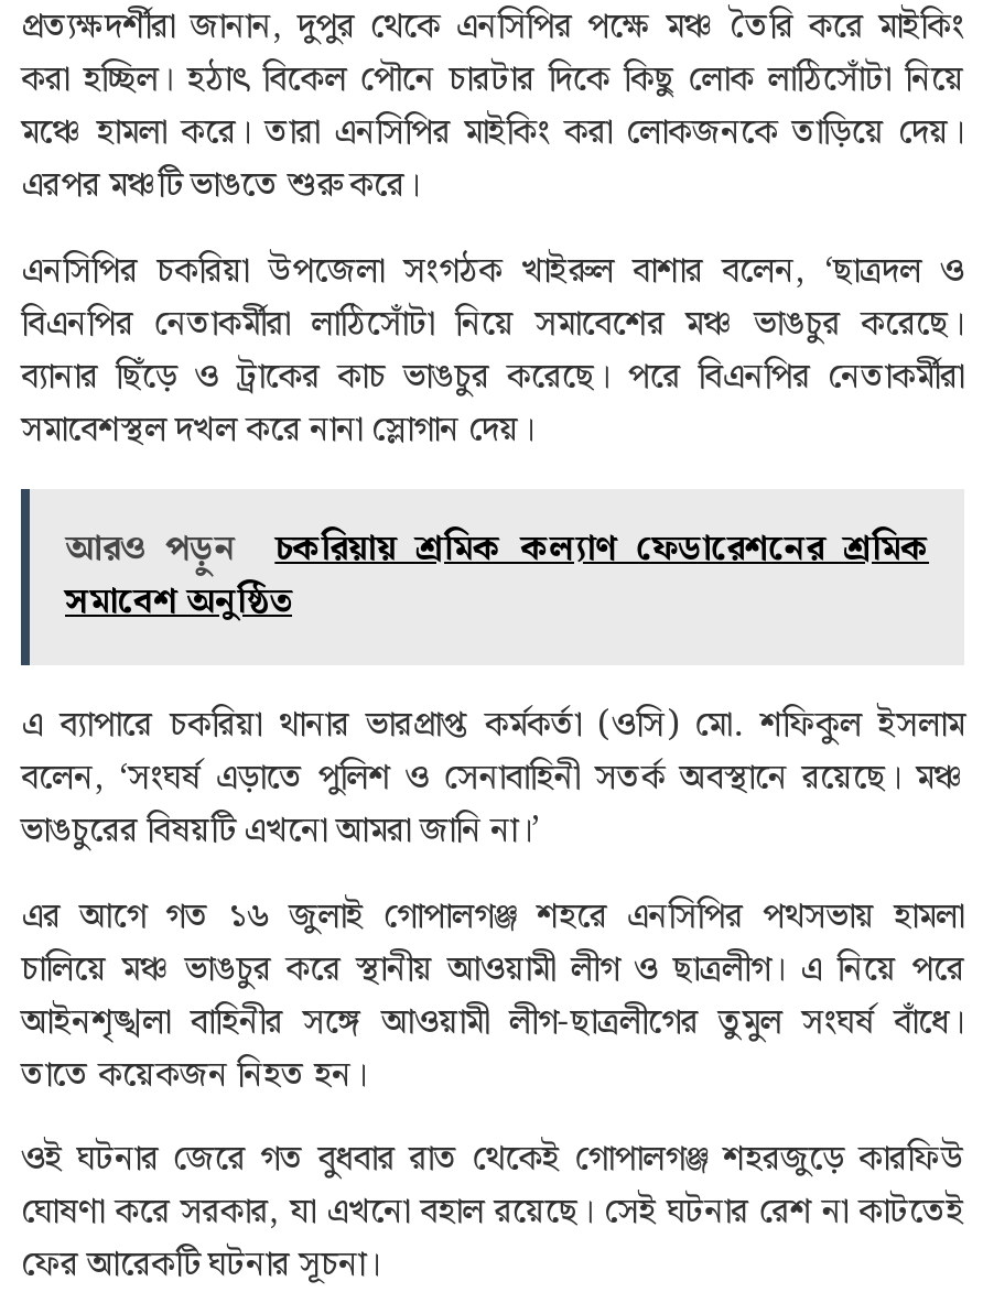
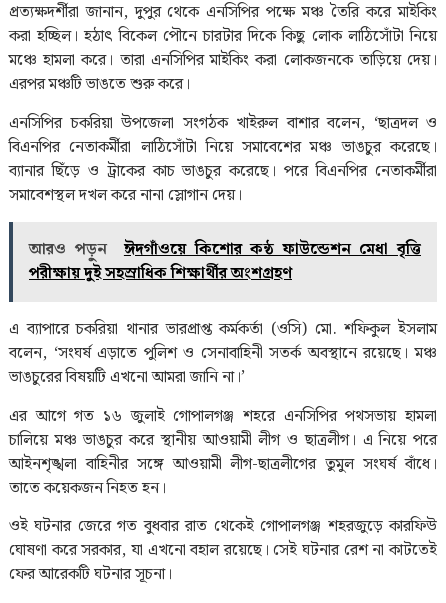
[65,523,929,630] চকরিয়ায় শ্রমিক কল্যাণ ফেডারেশনের শ্রমিক | সমাবেশ অনুষ্ঠিত -> [29,237,421,286] ঈদগাঁওয়ে কিশোর কন্ঠ ফাউন্ডেশন মেধা বৃত্তি | পরীক্ষায় দুই সহস্রাধিক শিক্ষার্থীর অংশগ্রহণ

